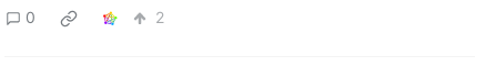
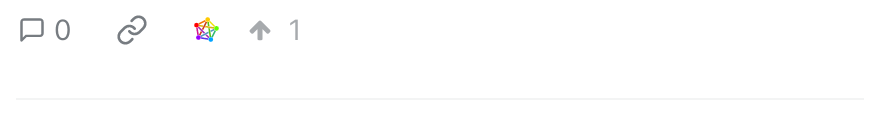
[156,8,164,27] 2 -> [288,12,302,46] 1

